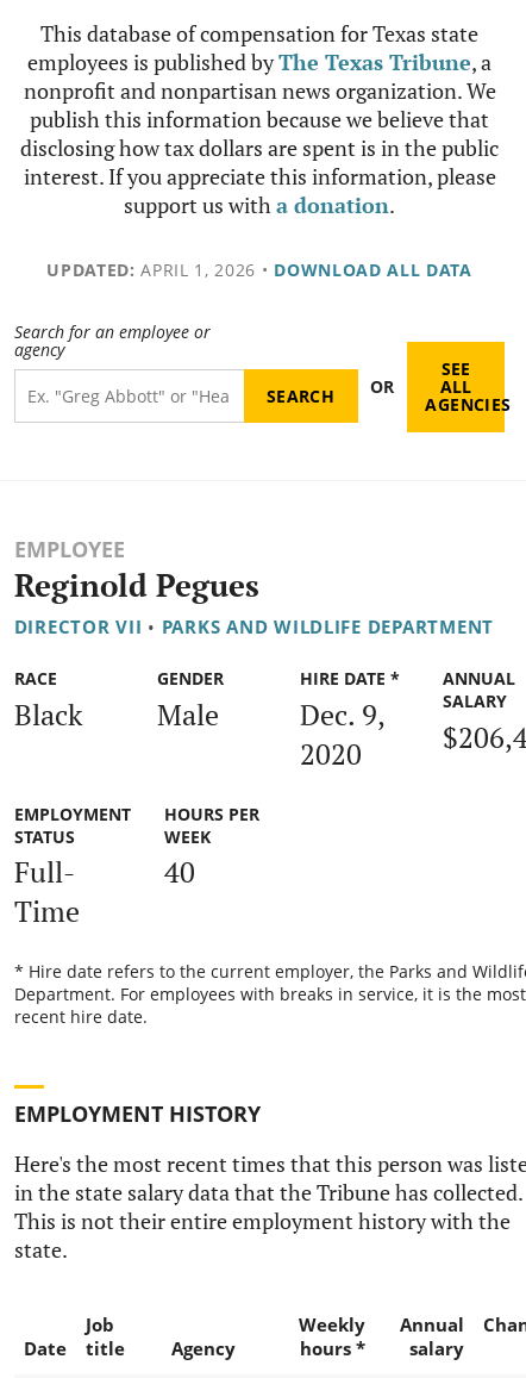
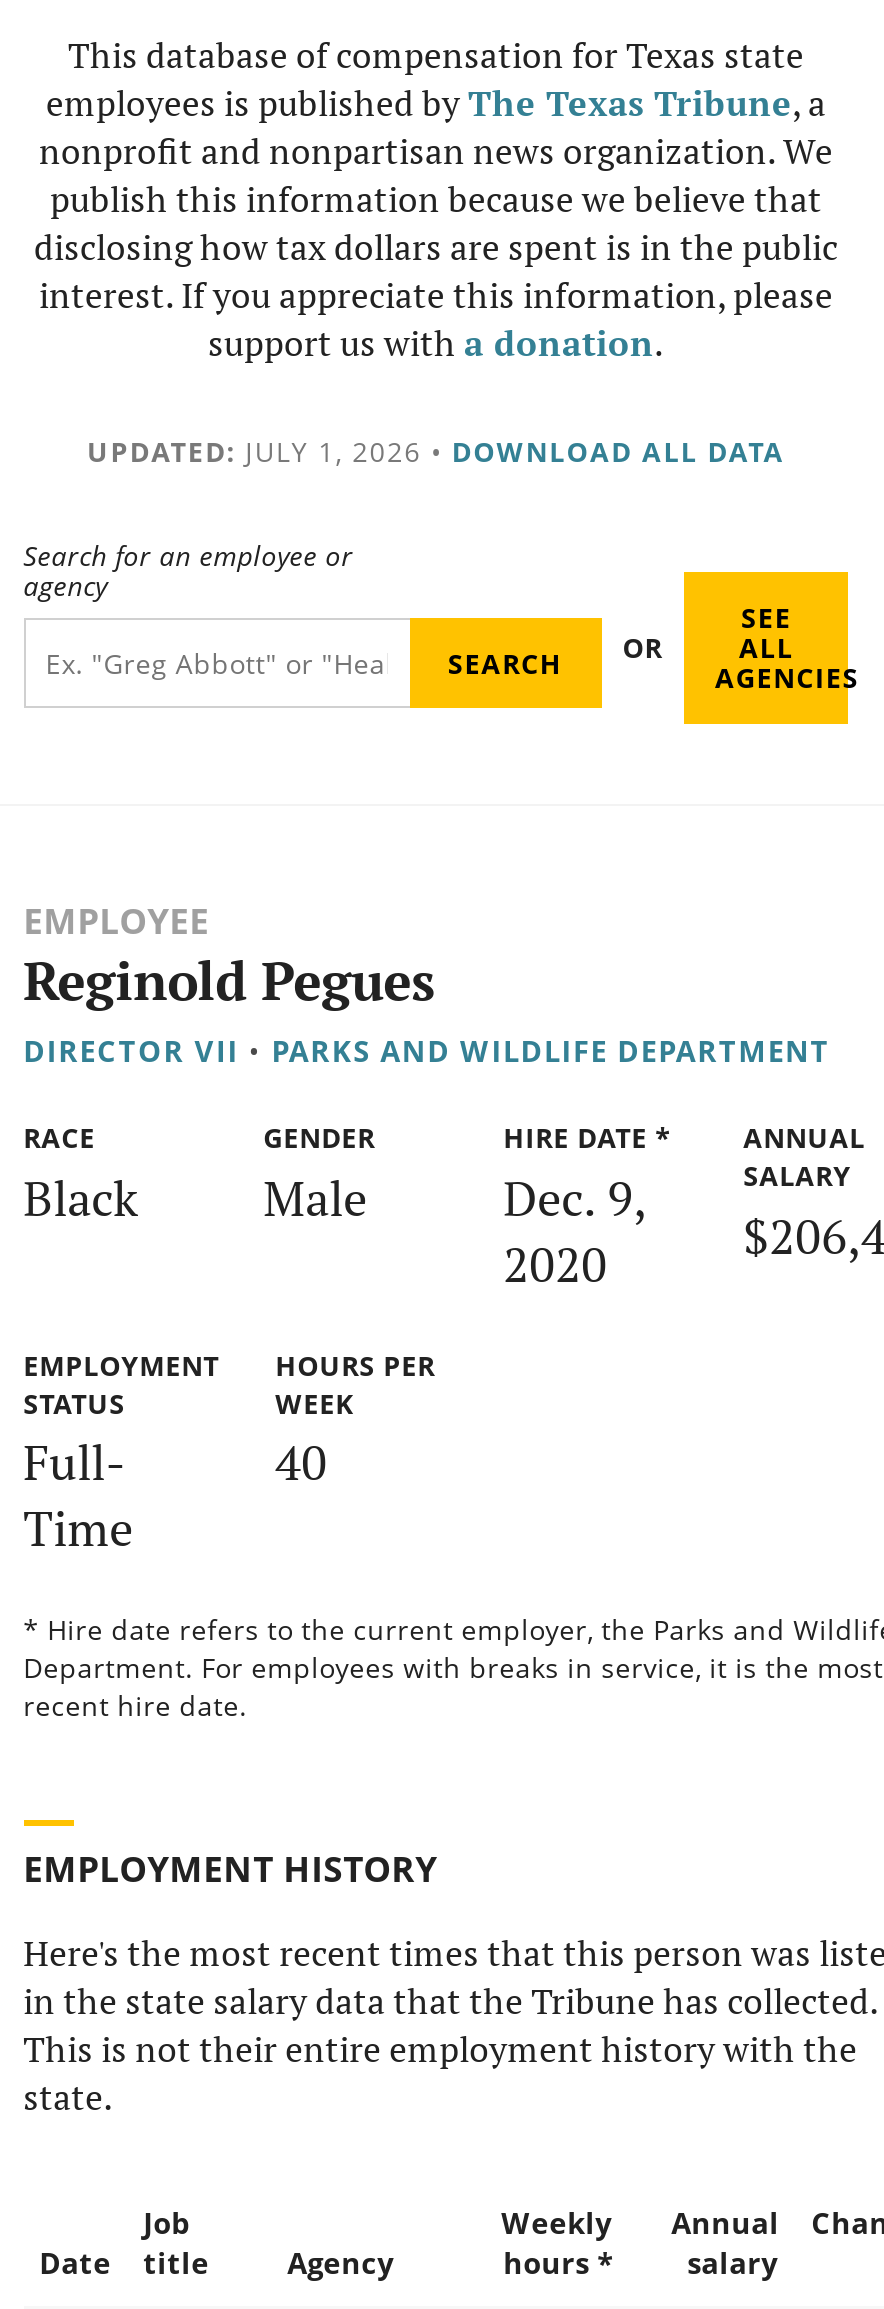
[47,258,472,281] UPDATED: APRIL 1, 2026 • DOWNLOAD ALL DATA -> [87,432,785,470] UPDATED: JULY 1, 2026 • DOWNLOAD ALL DATA

